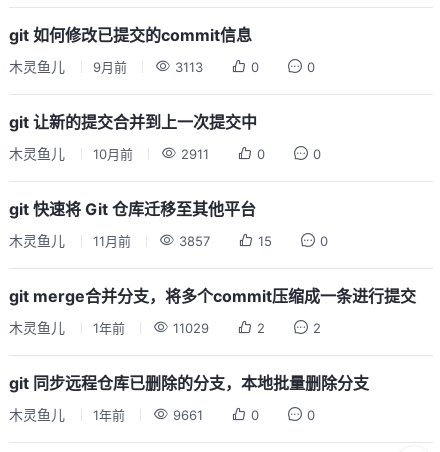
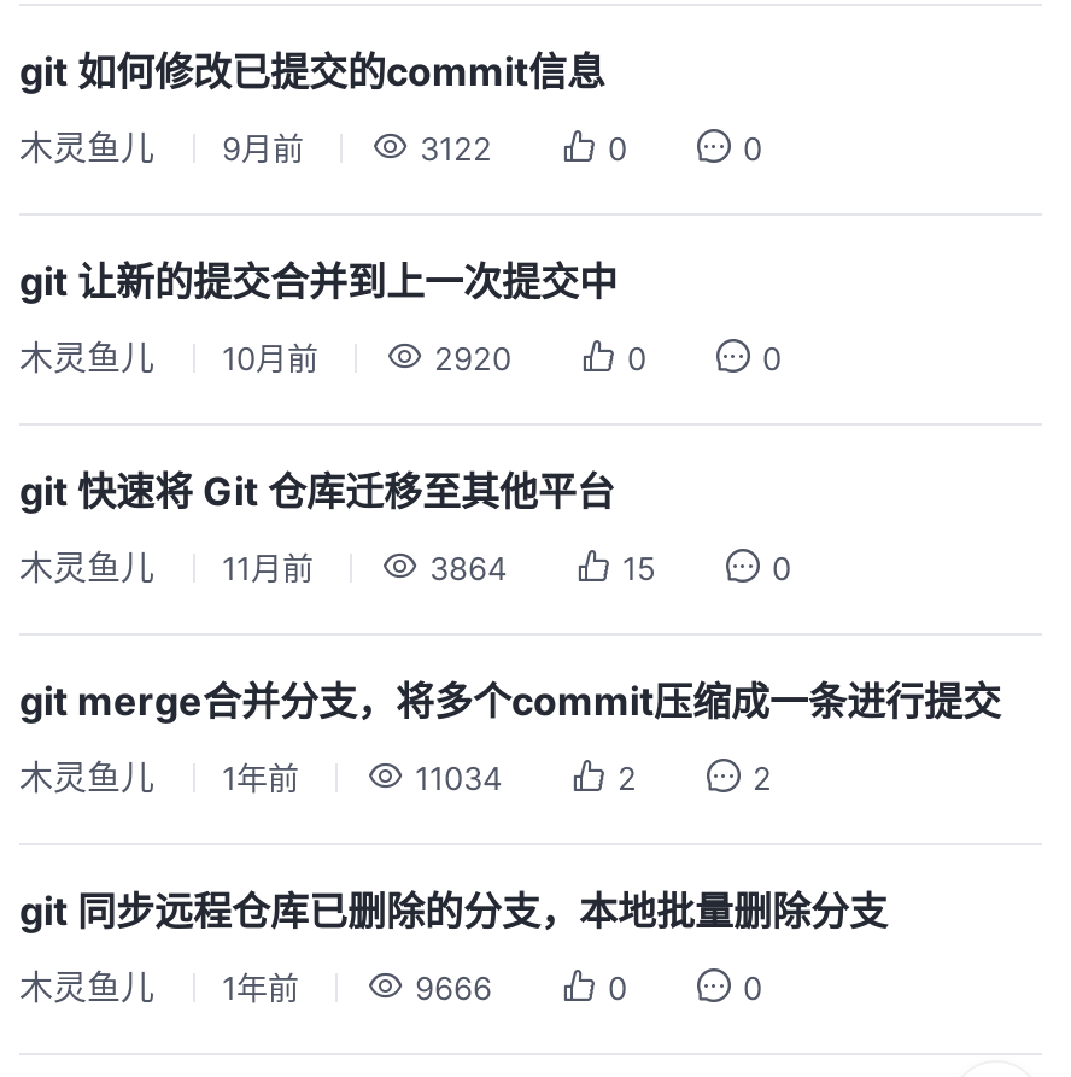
[175,59,203,75] 3113 -> [420,129,492,168] 3122
[181,146,209,162] 2911 -> [434,339,511,377] 2920
[179,233,210,249] 3857 -> [429,549,507,587] 3864
[173,320,209,336] 11029 -> [415,759,502,797] 11034
[173,407,203,423] 9661 -> [415,968,492,1007] 9666

